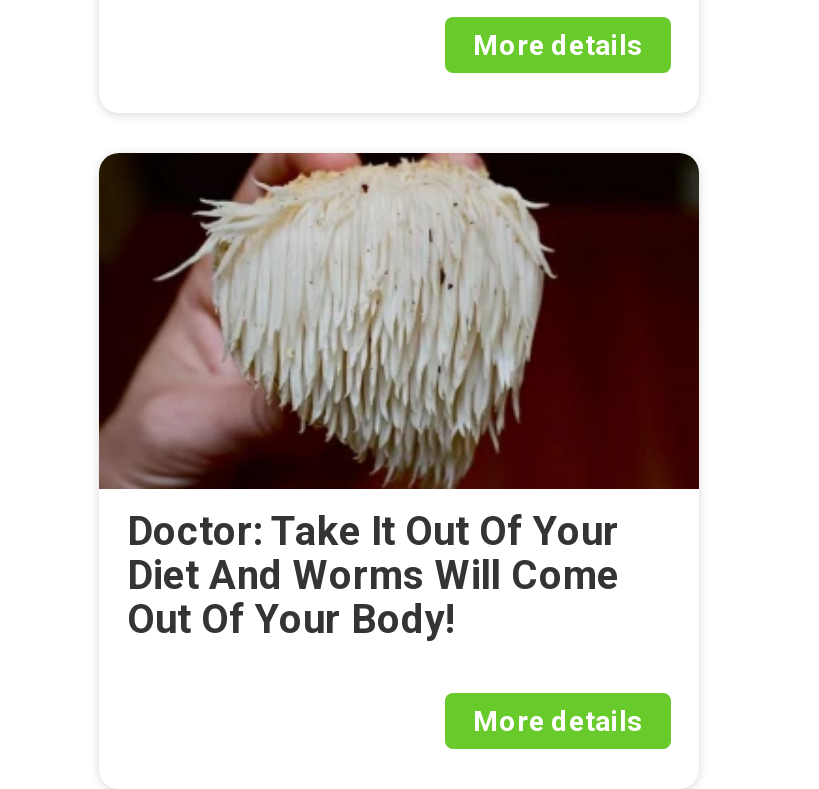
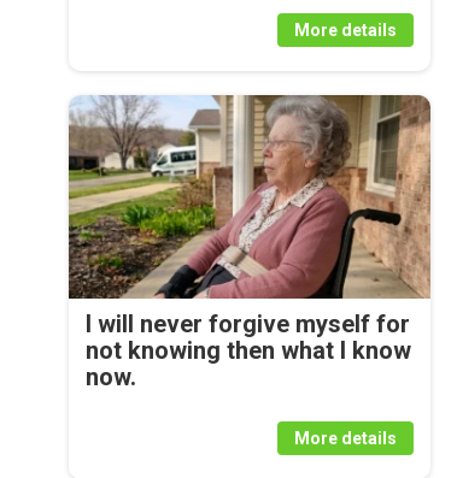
[97,151,701,644] [image] | Doctor: Take It Out Of Your | Diet And Worms Will Come | Out Of Your Body! -> [68,94,432,391] [image] | I will never forgive myself for | not knowing then what I know | now.

